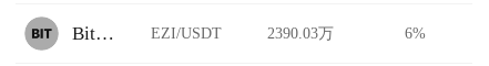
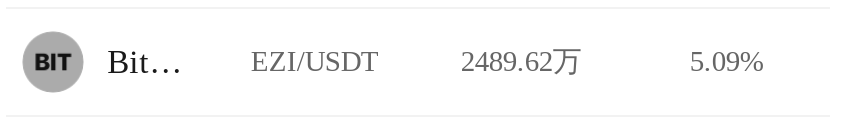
[268,24,426,42] 2390.03万 | 6% -> [461,45,764,77] 2489.62万 | 5.09%

